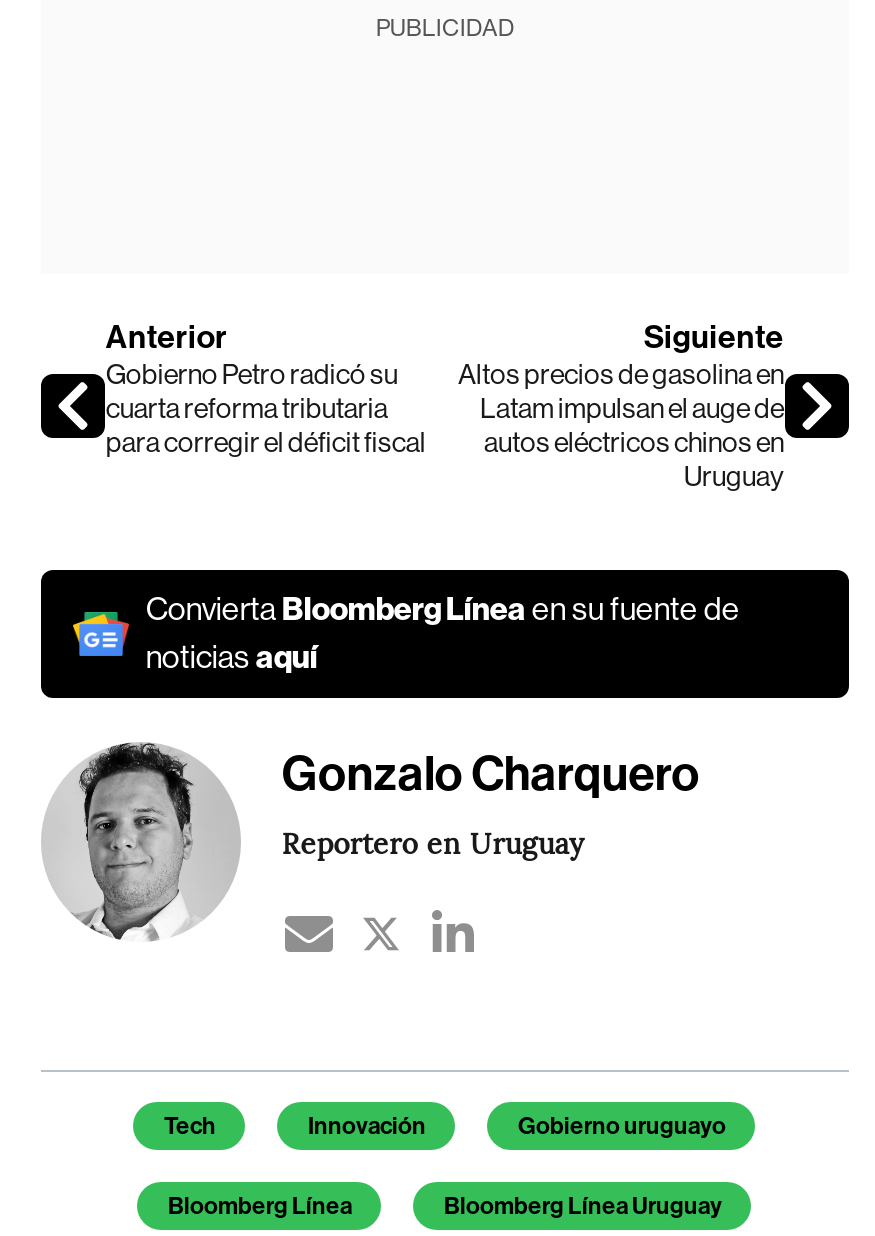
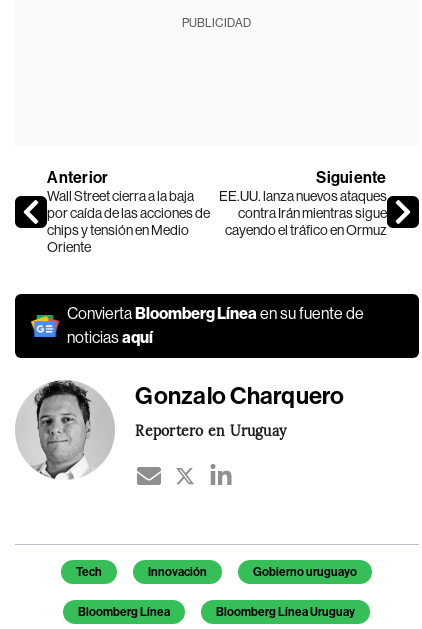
[106,358,426,458] Gobierno Petro radicó su | cuarta reforma tributaria | para corregir el déficit fiscal -> [47,188,210,255] Wall Street cierra a la baja | por caída de las acciones de | chips y tensión en Medio | Oriente
[458,358,784,492] Altos precios de gasolina en | Latam impulsan el auge de | autos eléctricos chinos en | Uruguay -> [218,188,386,238] EE.UU. lanza nuevos ataques | contra Irán mientras sigue | cayendo el tráfico en Ormuz

